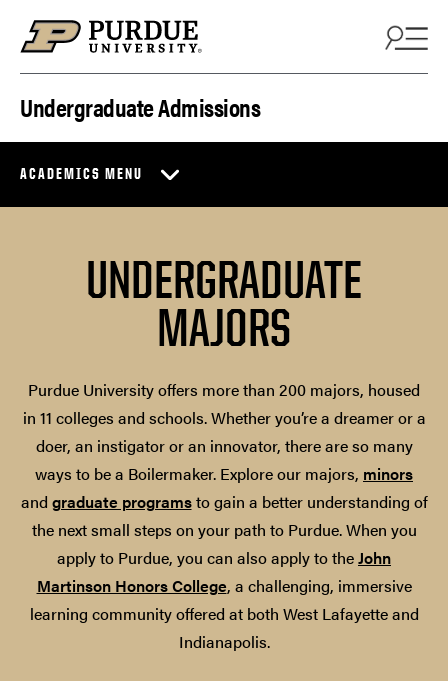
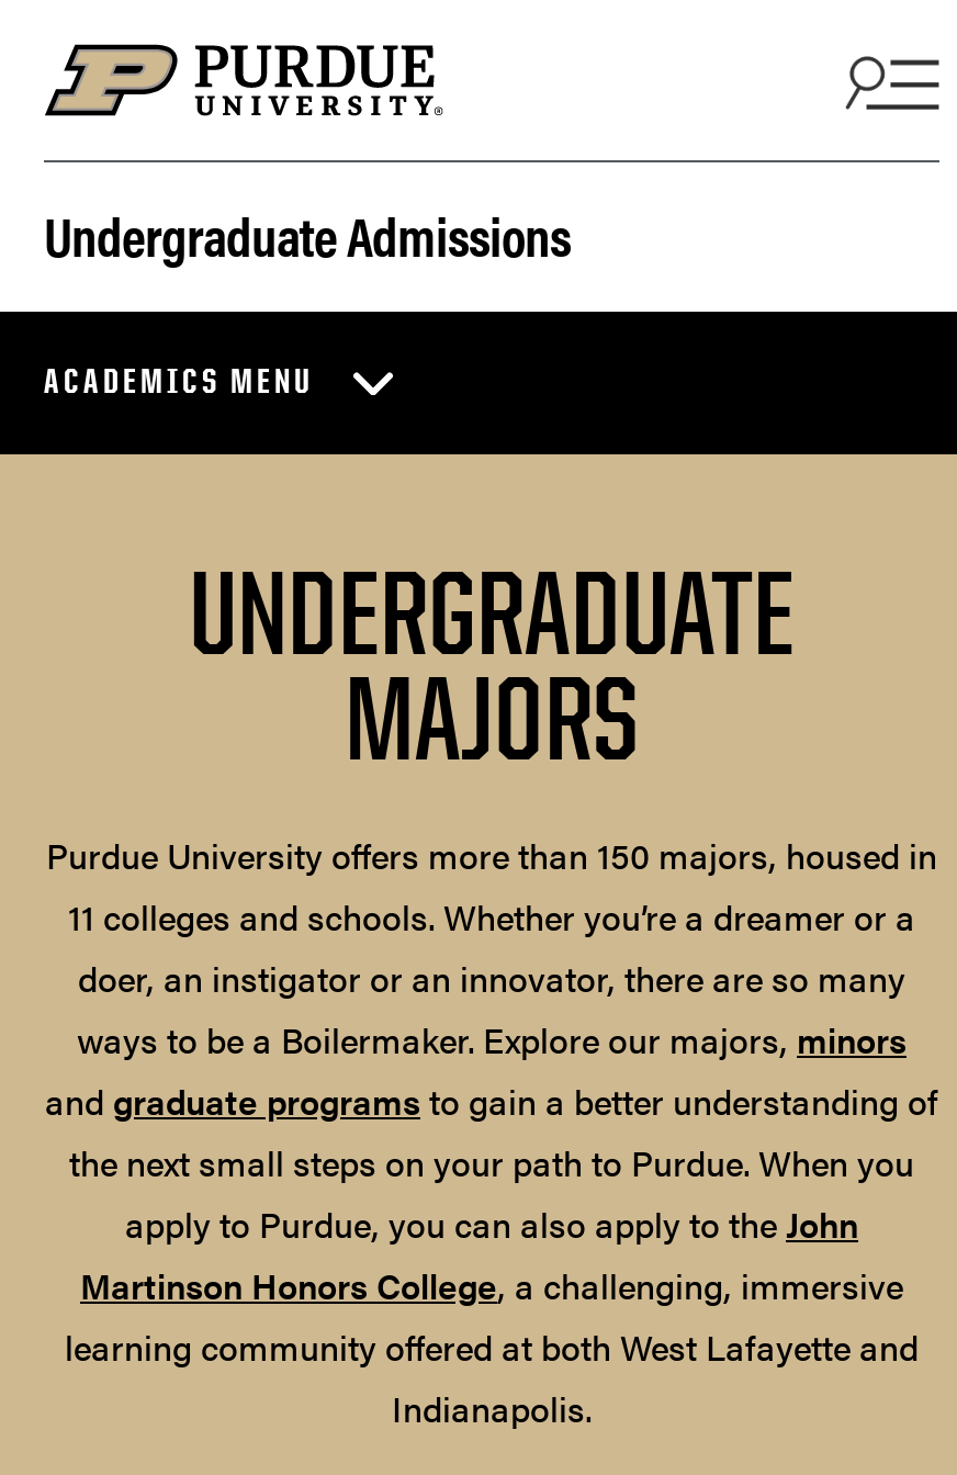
[22,378,425,429] Purdue University offers more than 200 majors, housed | in 11 colleges and schools. Whether you’re a dreamer or a -> [46,830,937,942] Purdue University offers more than 150 majors, housed in | 11 colleges and schools. Whether you’re a dreamer or a

